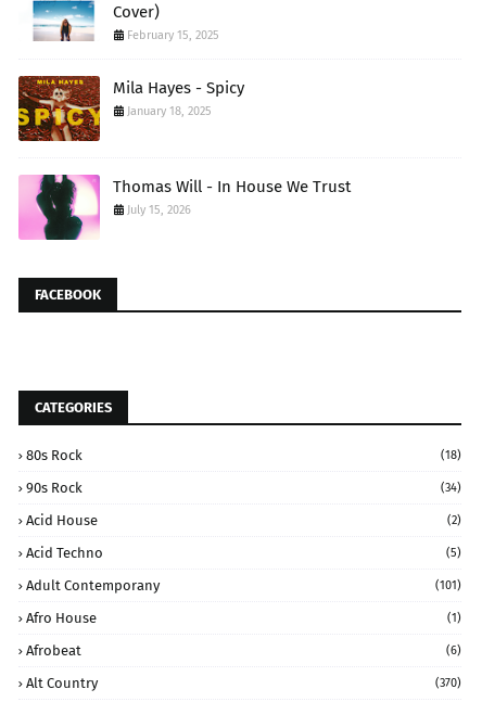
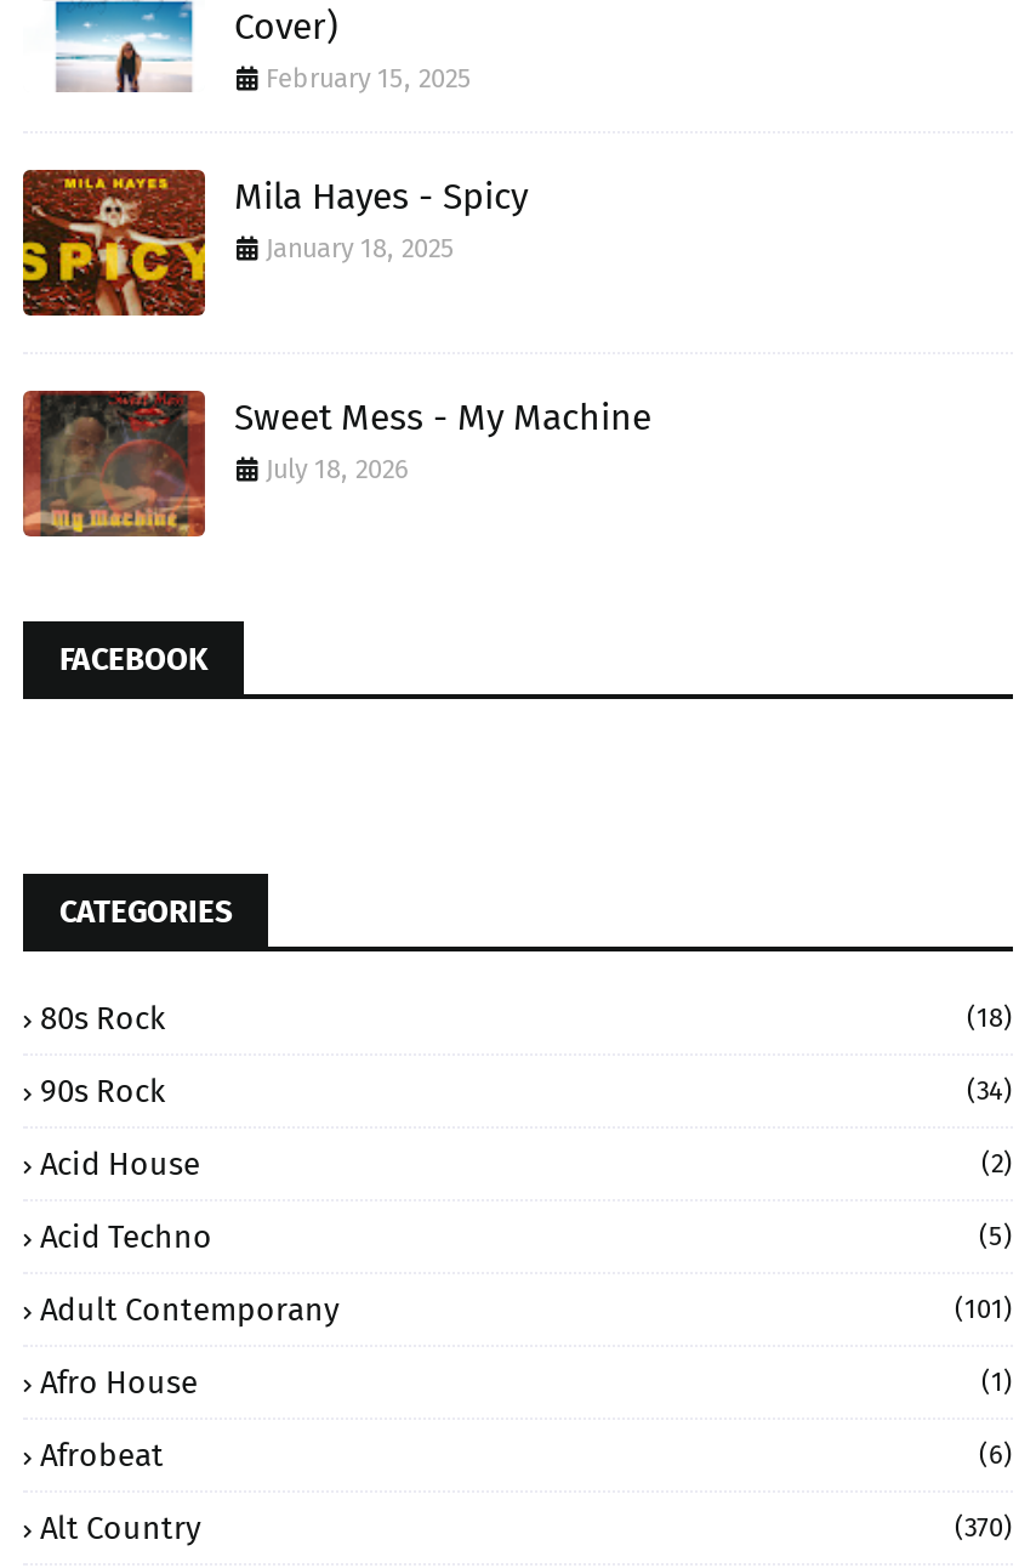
[18,174,351,241] [image] | Thomas Will - In House We Trust | July 15, 2026 -> [21,388,651,539] [image] | Sweet Mess - My Machine | July 18, 2026

